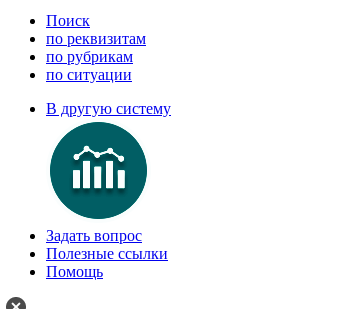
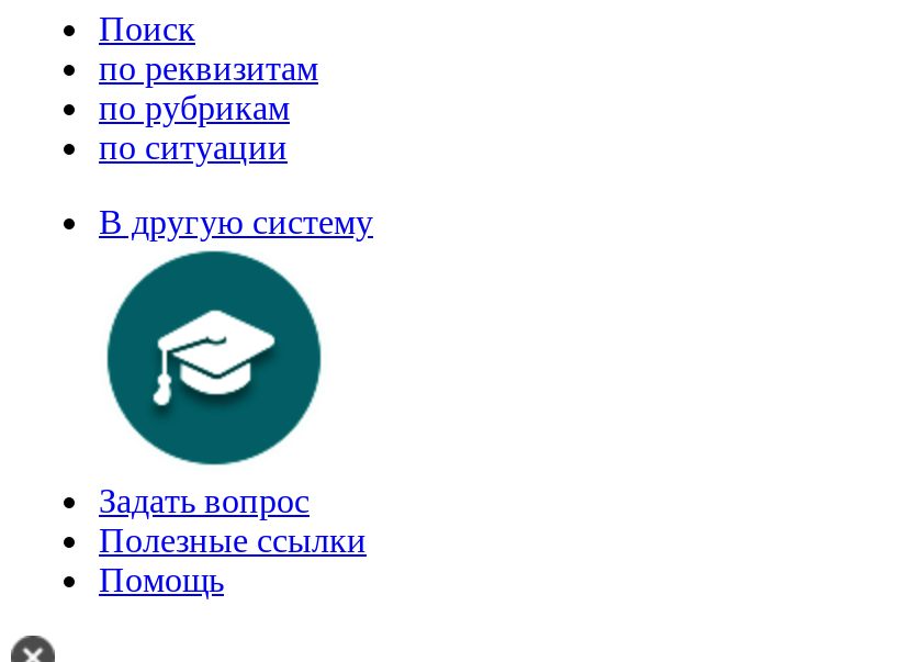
[71,145,126,192] [image] -> [151,304,277,407] [image]

